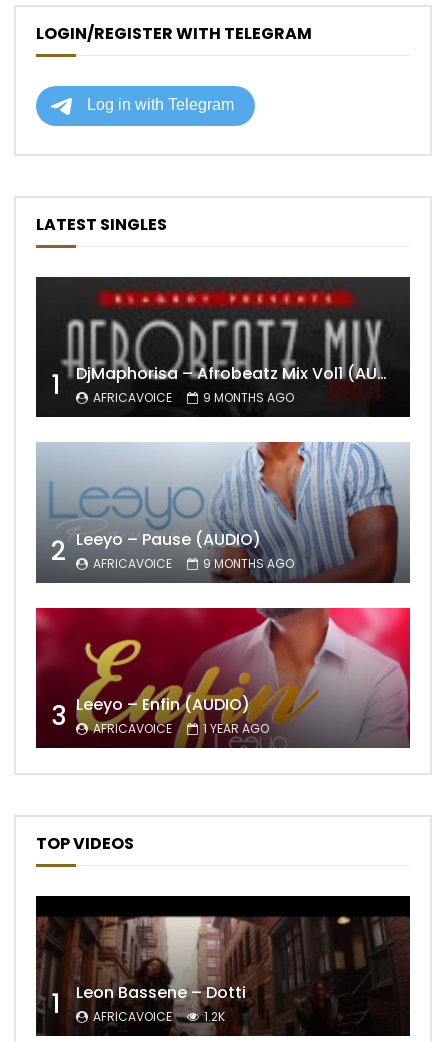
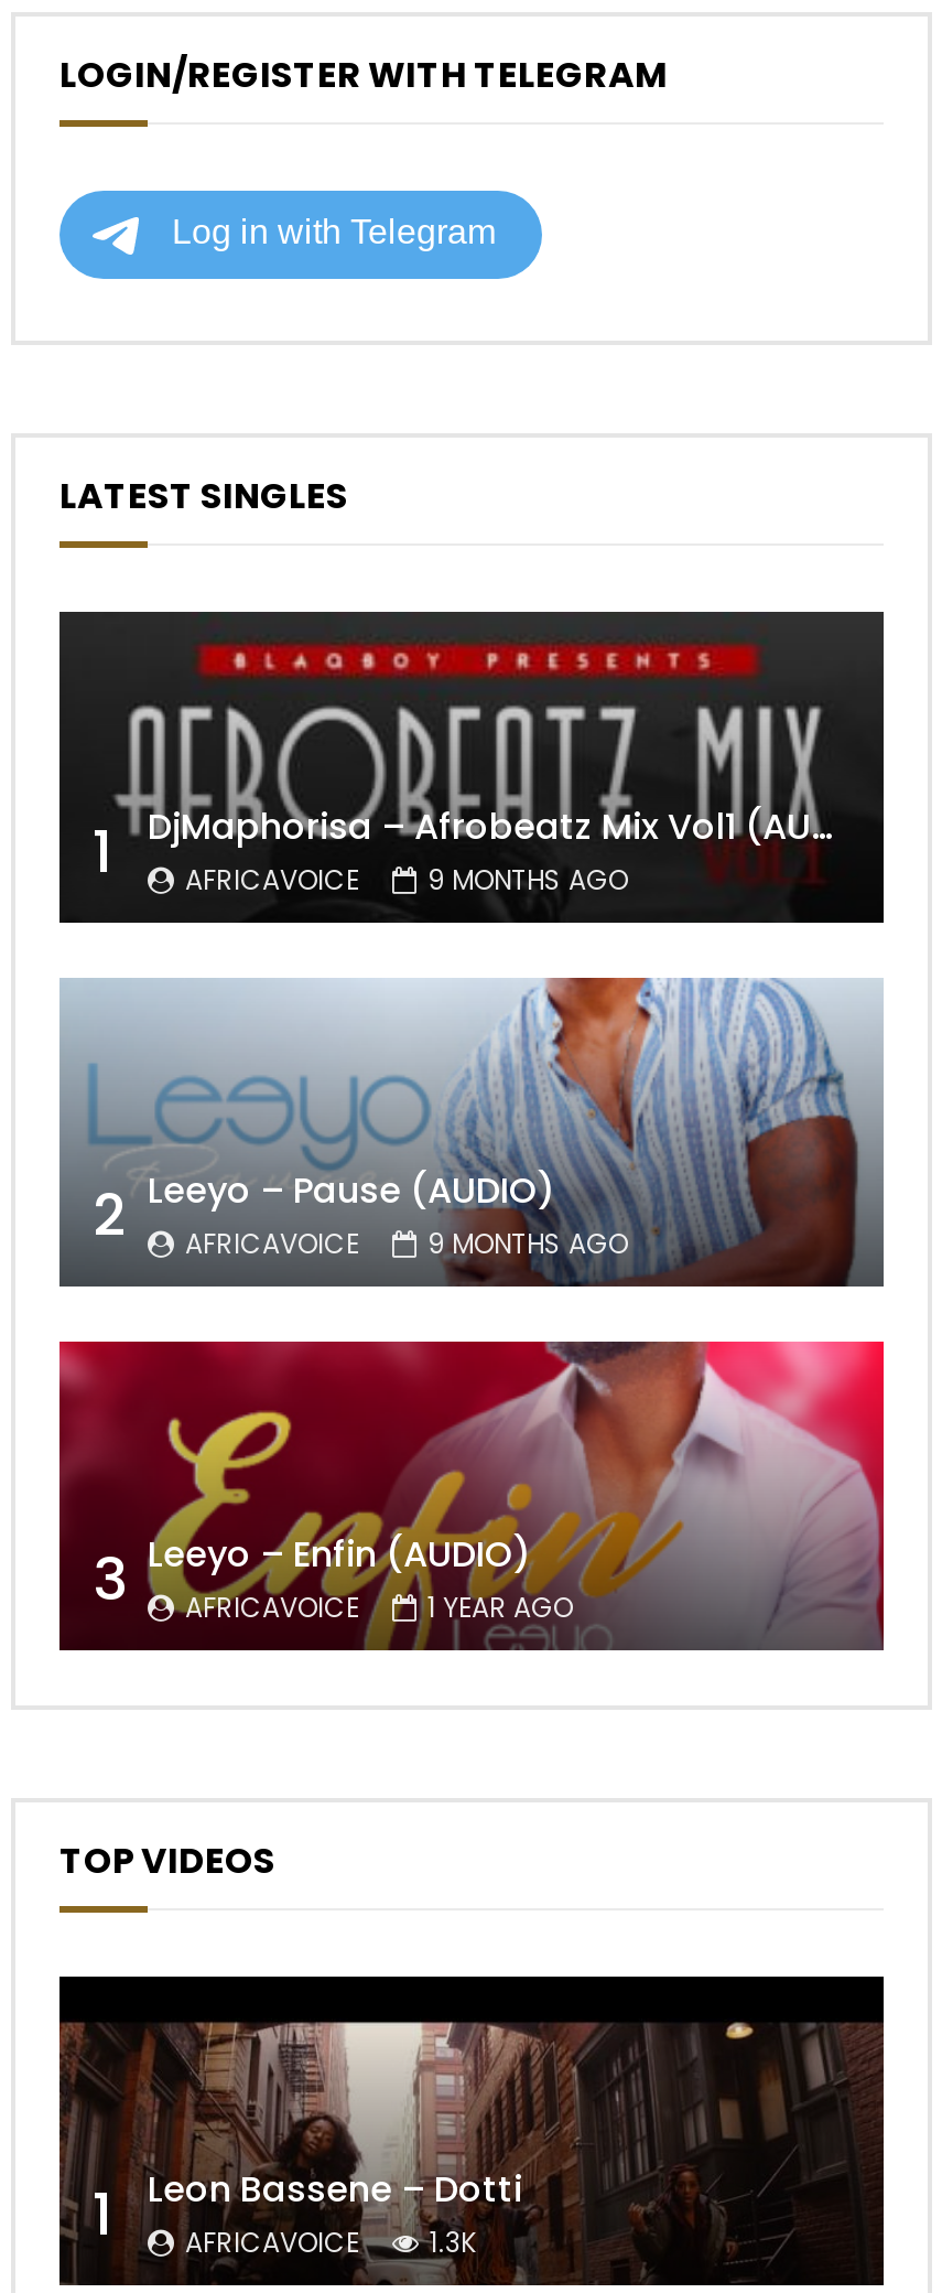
[51,981,246,1025] 1 Leon Bassene – Dotti AFRICAVOICE 1.2K -> [93,2164,522,2261] 1 Leon Bassene – Dotti AFRICAVOICE 1.3K

